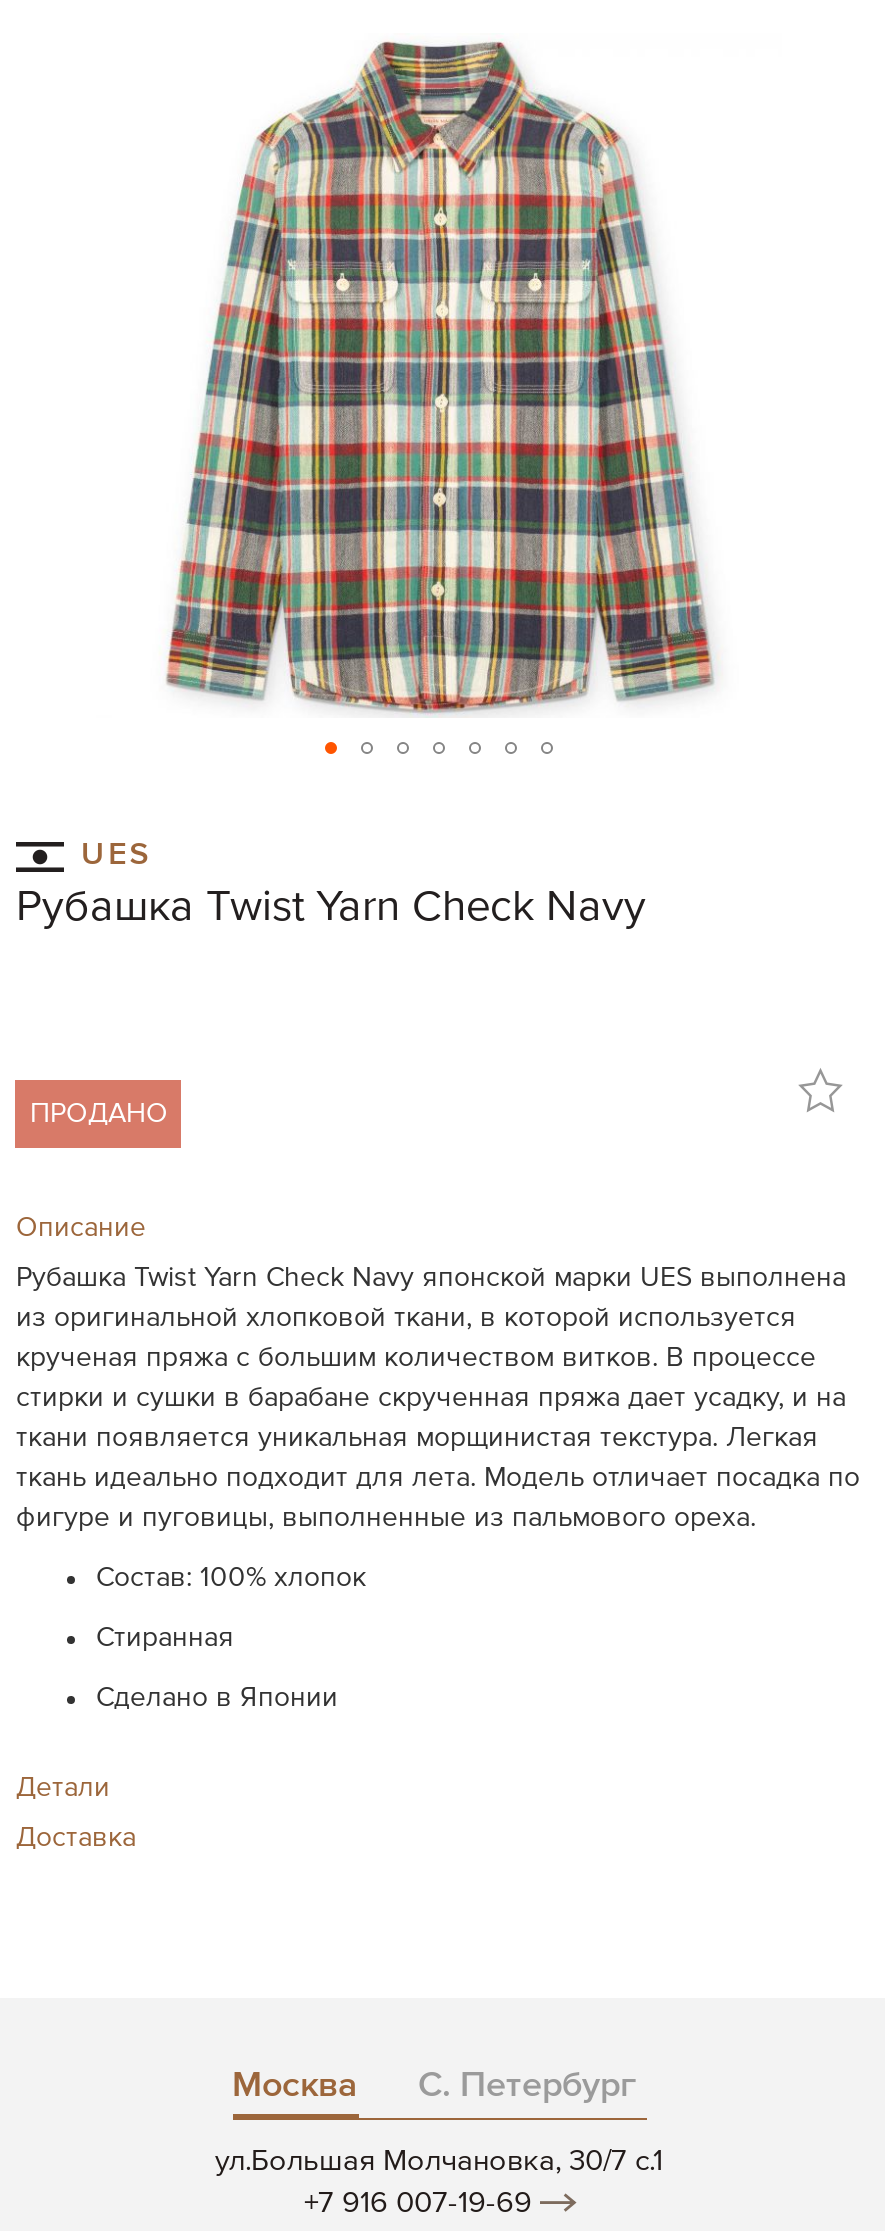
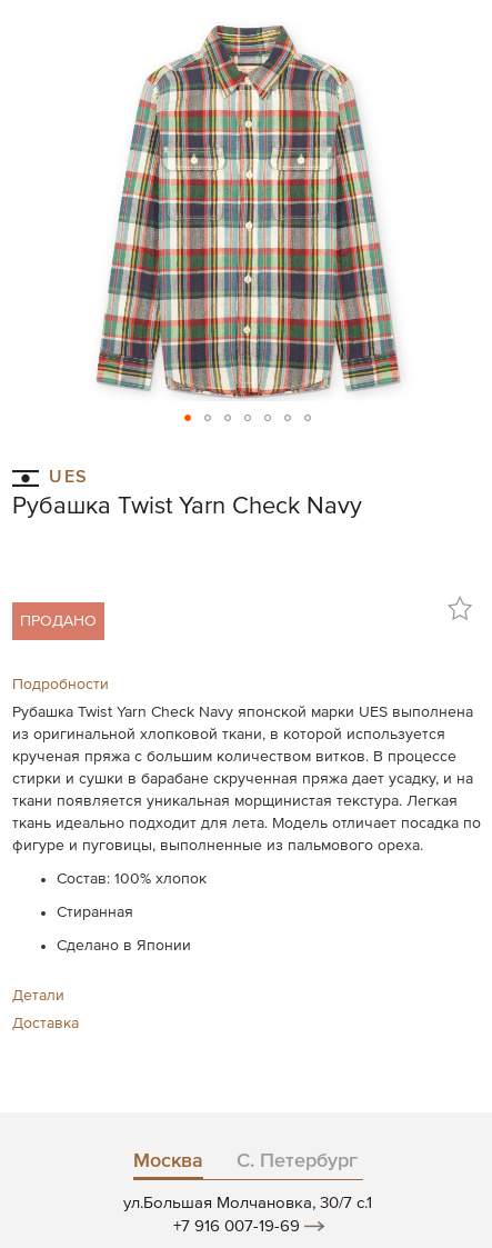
[16,1214,146,1242] Описание -> [13,677,109,692] Подробности

